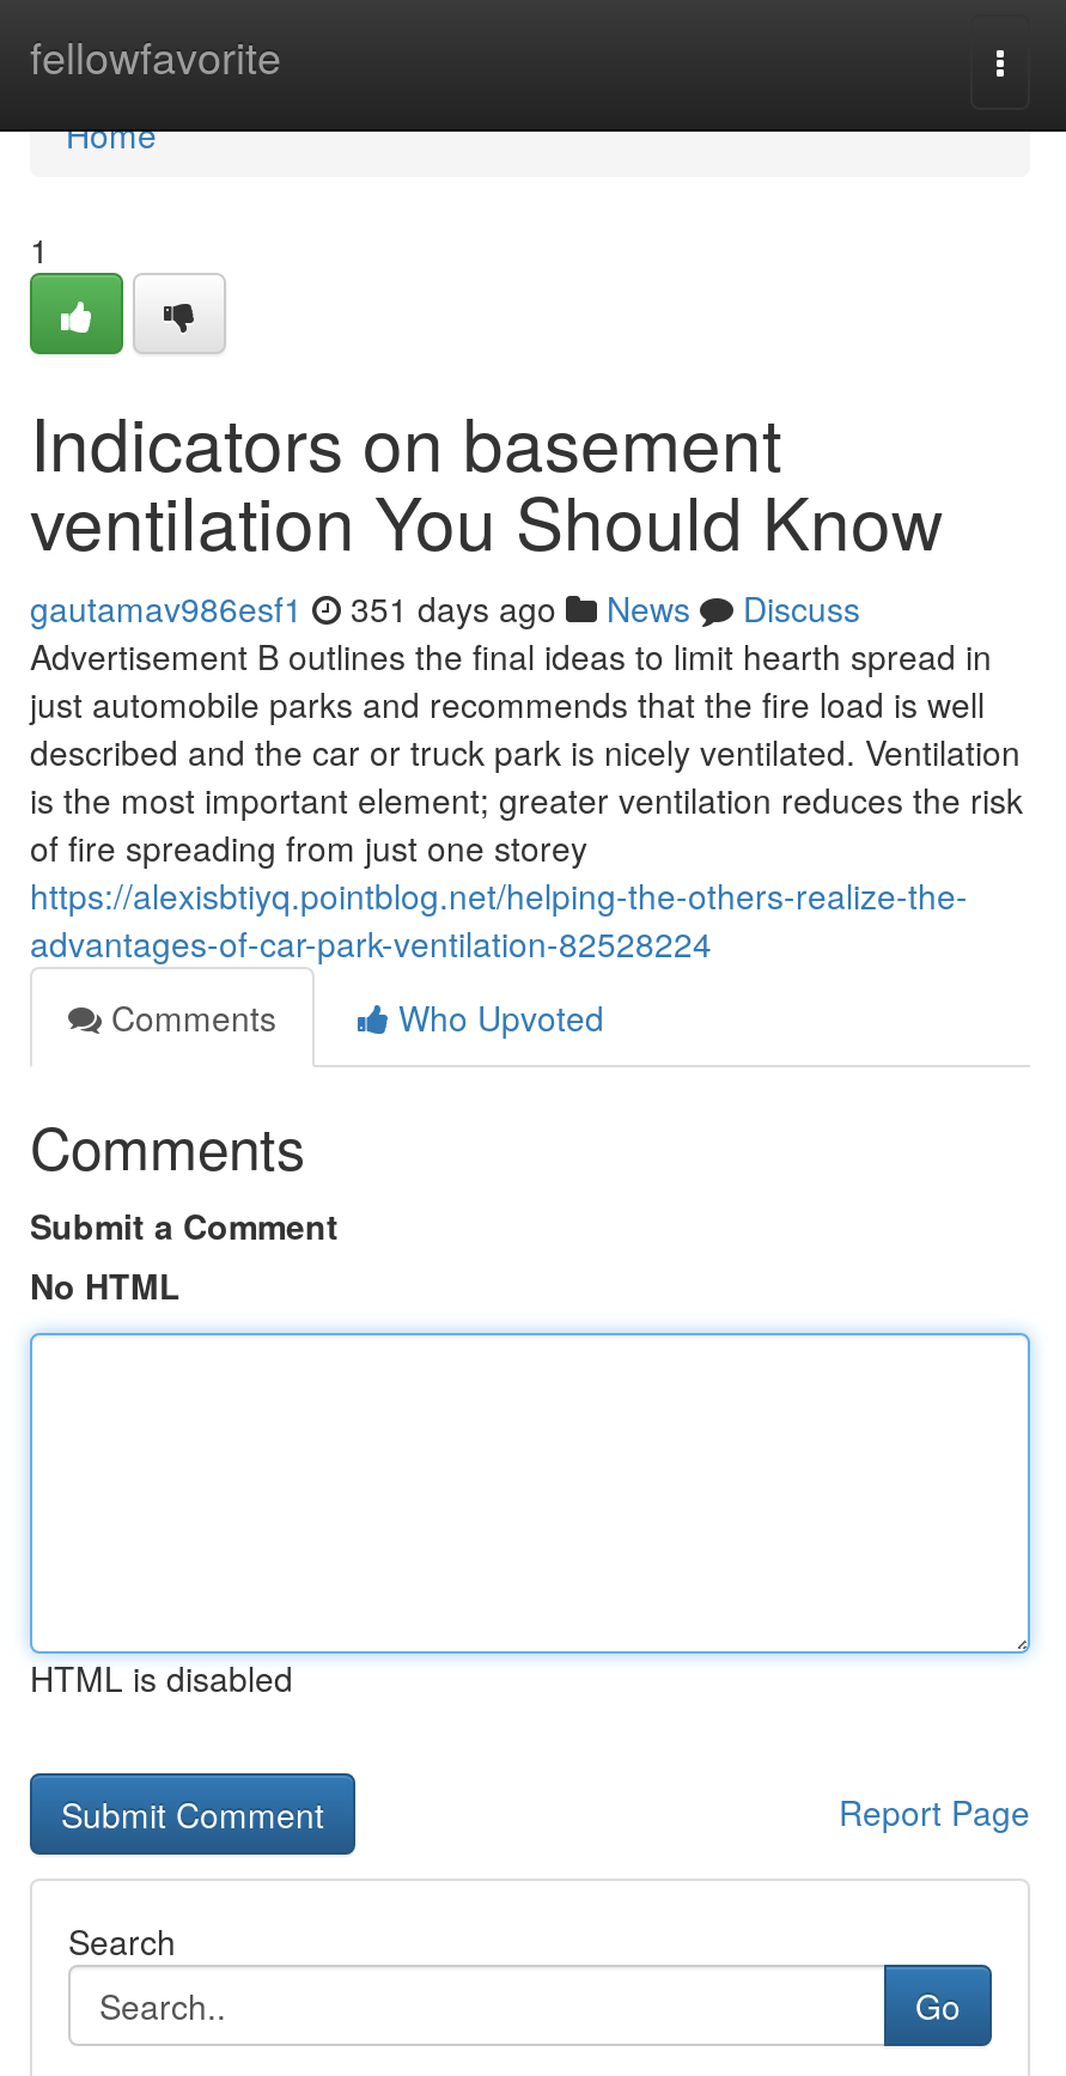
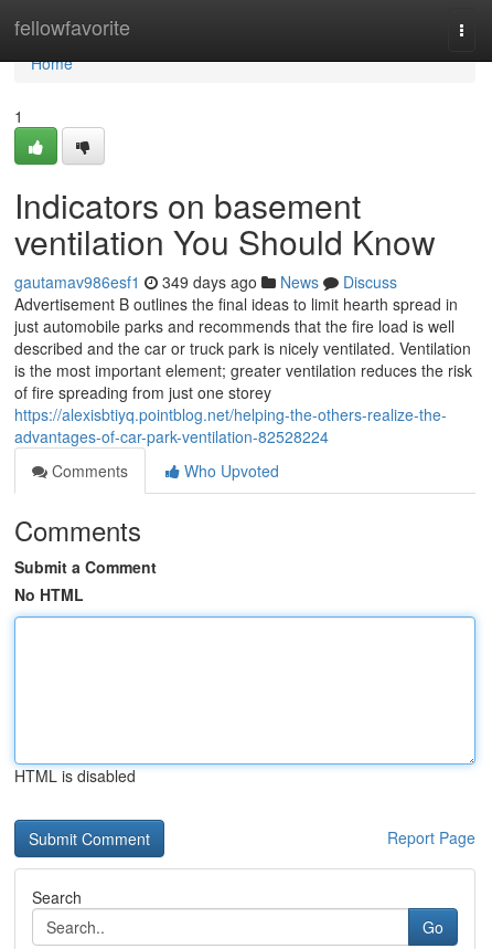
[30,584,860,632] gautamav986esf1 351 days ago News Discuss -> [14,271,397,293] gautamav986esf1 349 days ago News Discuss

